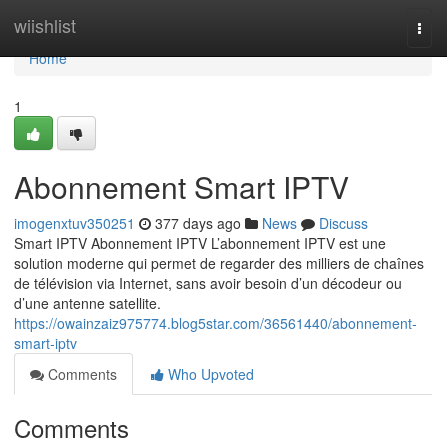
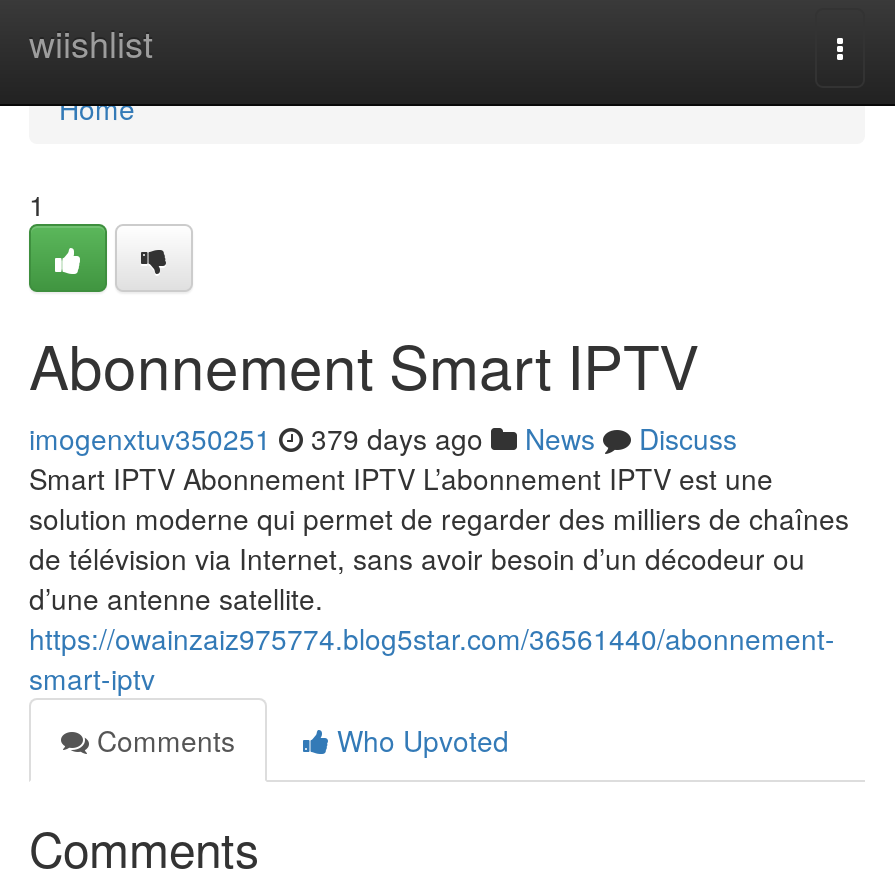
[14,213,368,233] imogenxtuv350251 377 days ago News Discuss -> [29,418,737,458] imogenxtuv350251 379 days ago News Discuss

